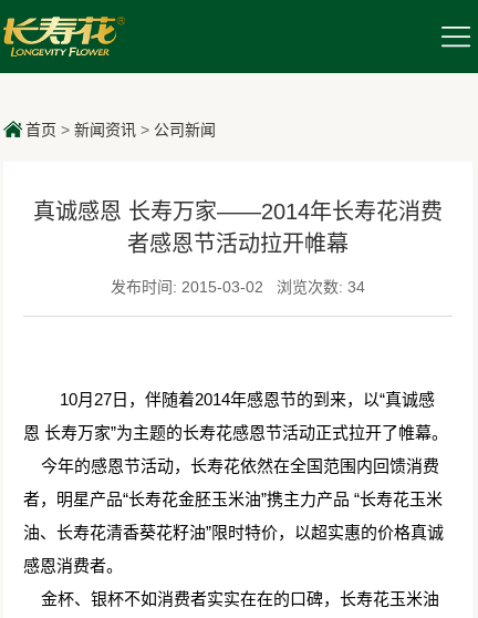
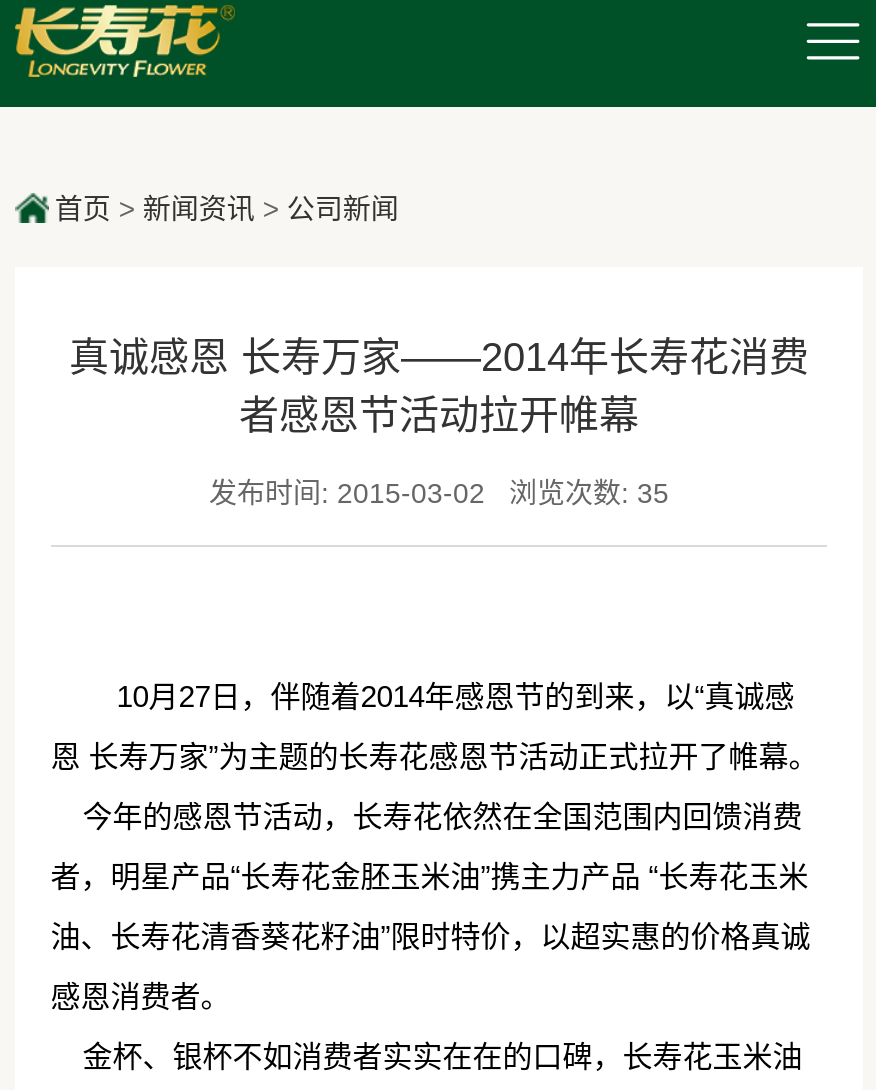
[111,278,365,296] 发布时间: 2015-03-02 浏览次数: 34 -> [209,477,669,509] 发布时间: 2015-03-02 浏览次数: 35

